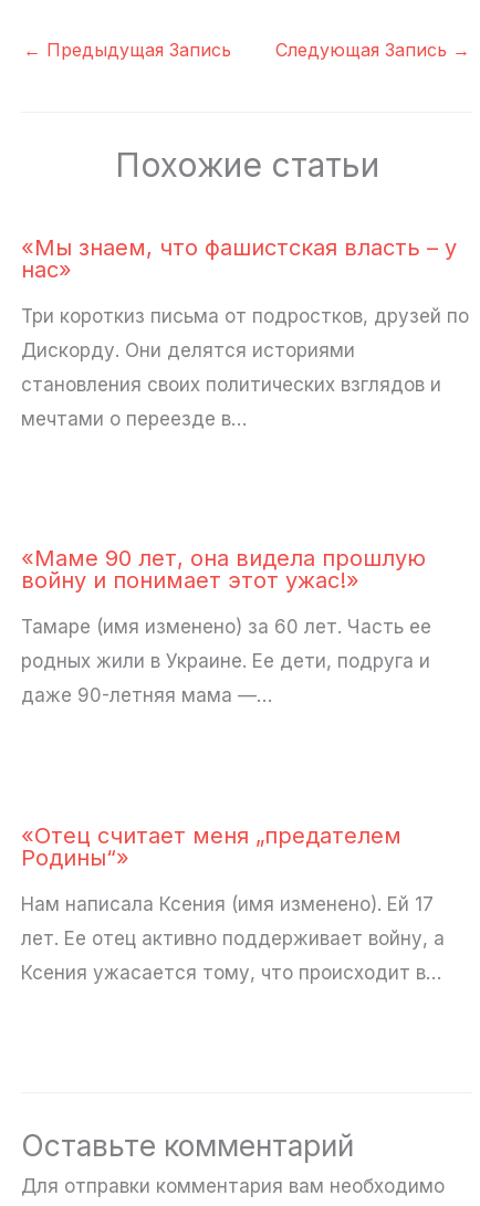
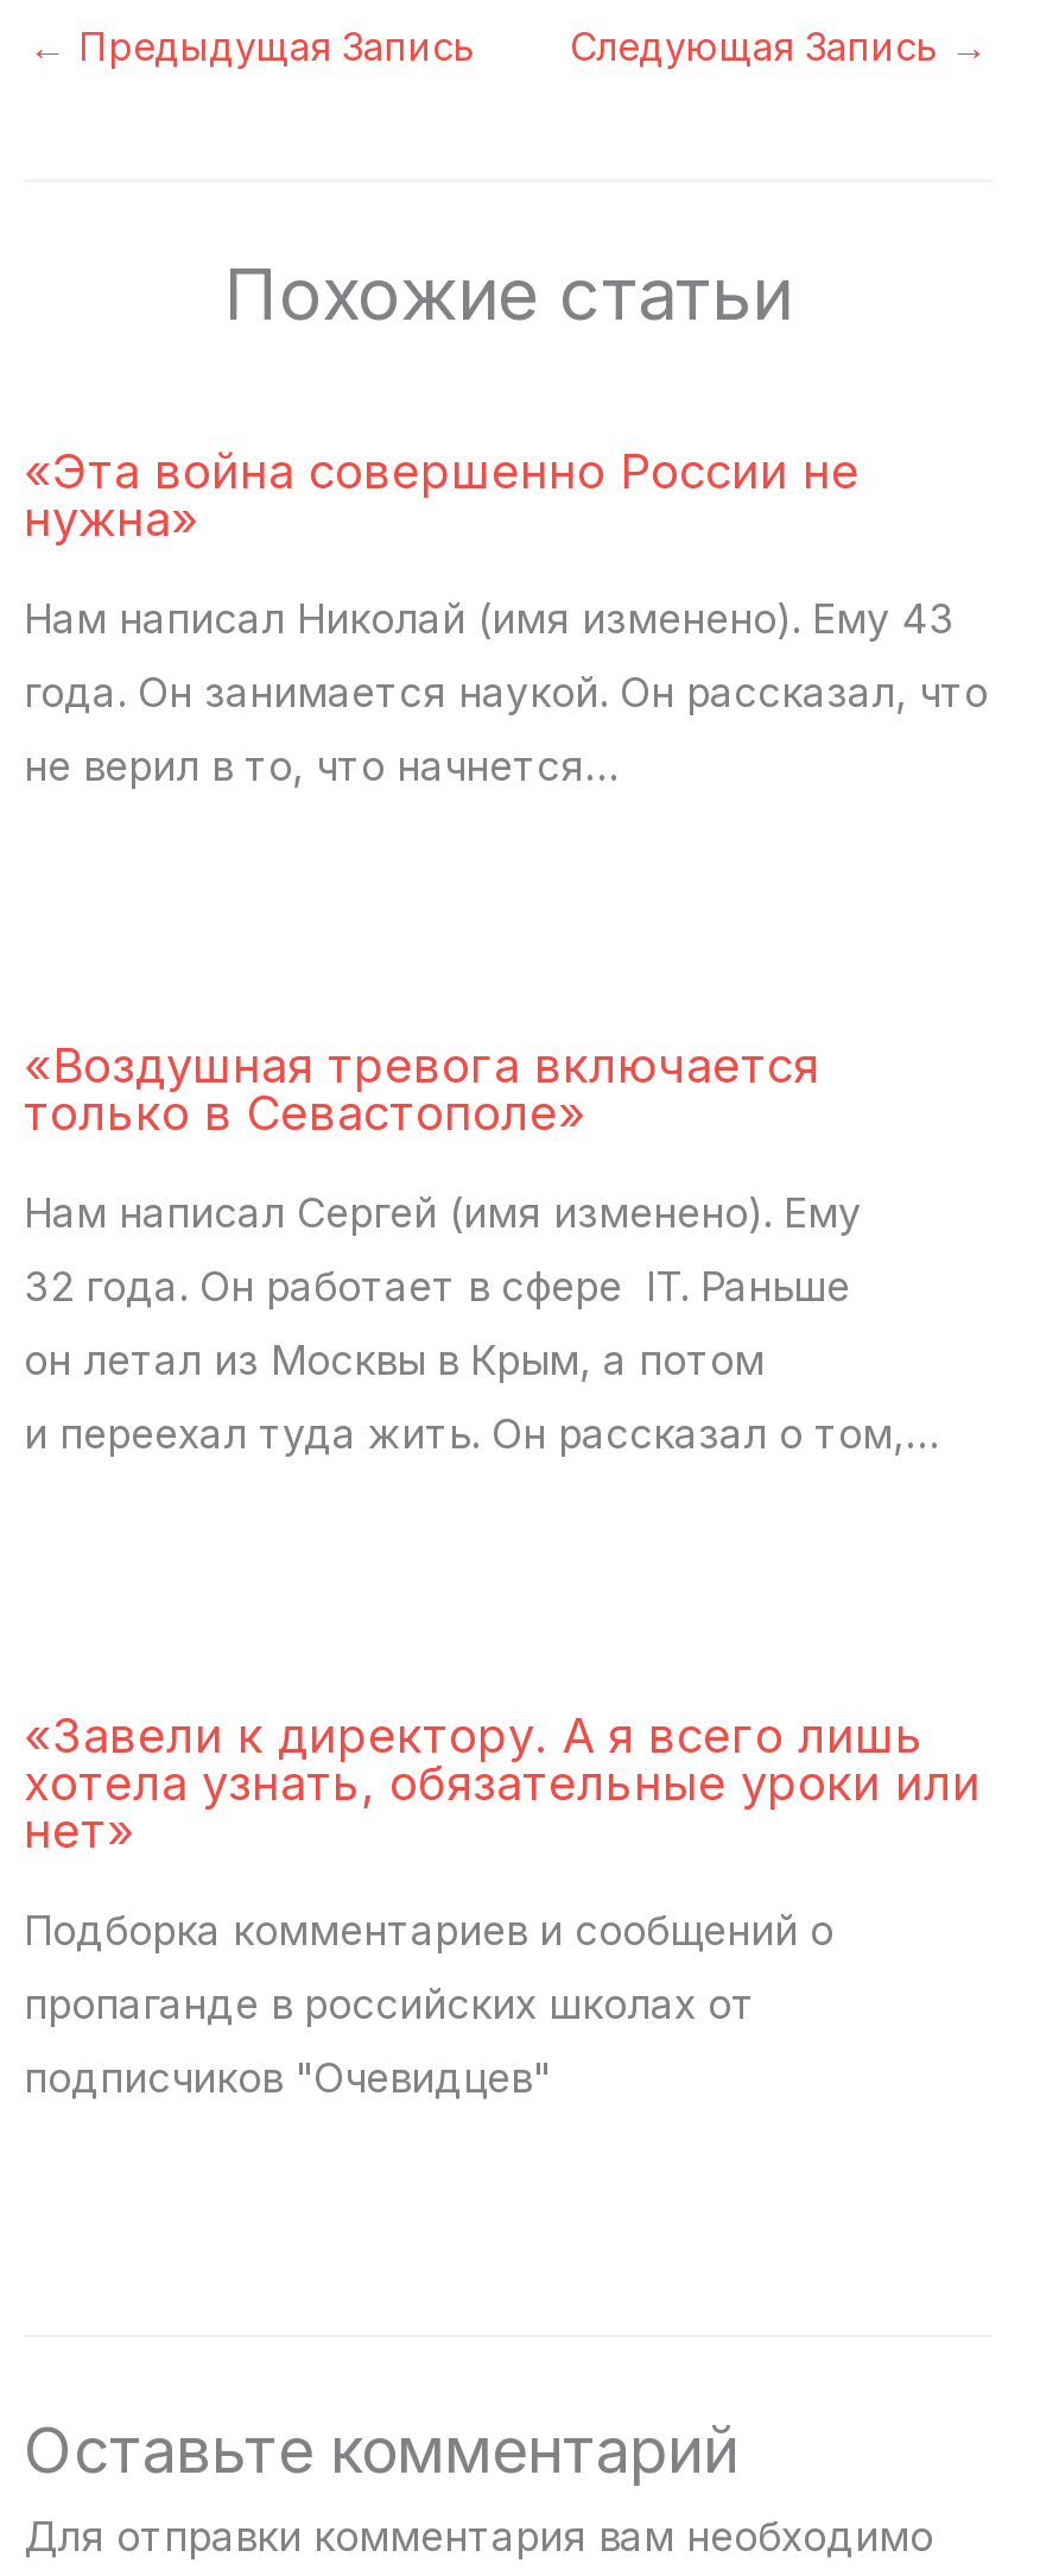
[21,235,457,283] «Мы знаем, что фашистская власть – у | нас» -> [24,444,860,548] «Эта война совершенно России не | нужна»
[21,305,469,328] Три короткиз письма от подростков, друзей по -> [24,596,955,644] Нам написал Николай (имя изменено). Ему 43
[21,340,355,362] Дискорду. Они делятся историями -> [24,670,988,717] года. Он занимается наукой. Он рассказал, что
[21,374,441,396] становления своих политических взглядов и -> [24,743,617,791] не верил в то, что начнется…
[21,408,247,430] мечтами о переезде в… -> [24,1038,819,1143] «Воздушная тревога включается | только в Севастополе»
[21,546,426,594] «Маме 90 лет, она видела прошлую | войну и понимает этот ужас!» -> [24,1191,862,1238] Нам написал Сергей (имя изменено). Ему
[21,616,431,638] Тамаре (имя изменено) за 60 лет. Часть ее -> [24,1264,850,1312] 32 года. Он работает в сфере IT. Раньше
[21,651,430,673] родных жили в Украине. Ее дети, подруга и -> [24,1338,765,1385] он летал из Москвы в Крым, а потом
[21,685,272,707] даже 90-летняя мама —… -> [24,1412,938,1459] и переехал туда жить. Он рассказал о том,…
[21,822,401,871] «Отец считает меня „предателем | Родины“» -> [24,1706,981,1859] «Завели к директору. А я всего лишь | хотела узнать, обязательные уроки или | нет»
[21,893,434,915] Нам написала Ксения (имя изменено). Ей 17 -> [24,1906,833,1954] Подборка комментариев и сообщений о
[21,927,445,949] лет. Ее отец активно поддерживает войну, а -> [24,1980,755,2027] пропаганде в российских школах от
[21,961,441,983] Ксения ужасается тому, что происходит в… -> [24,2053,551,2101] подписчиков "Очевидцев"

